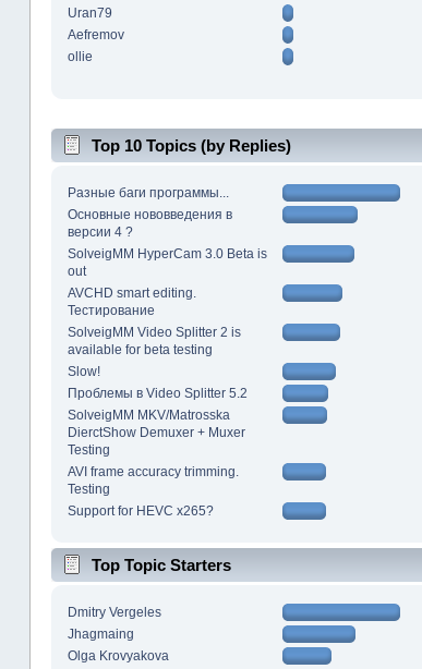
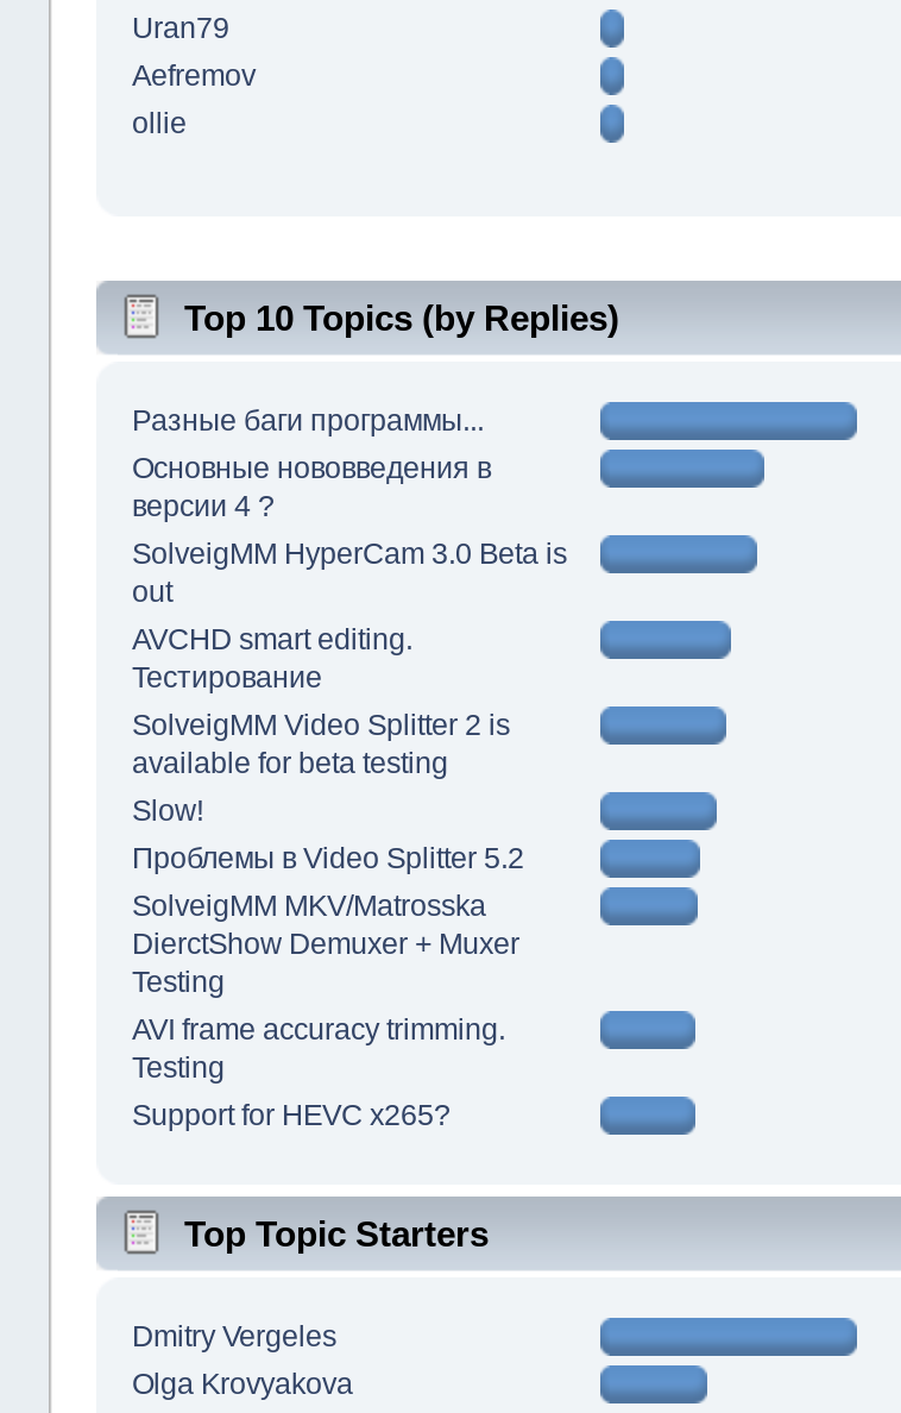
[68,627,134,642] Jhagmaing -> none

